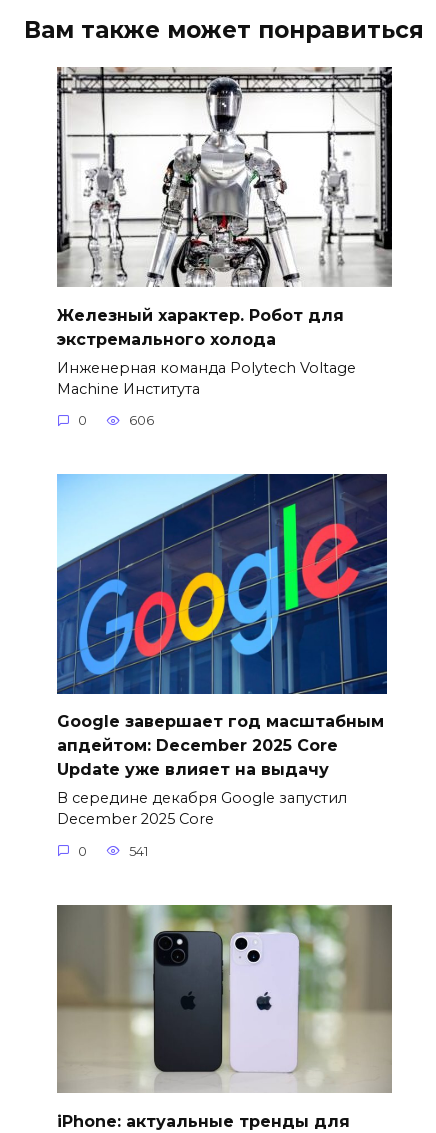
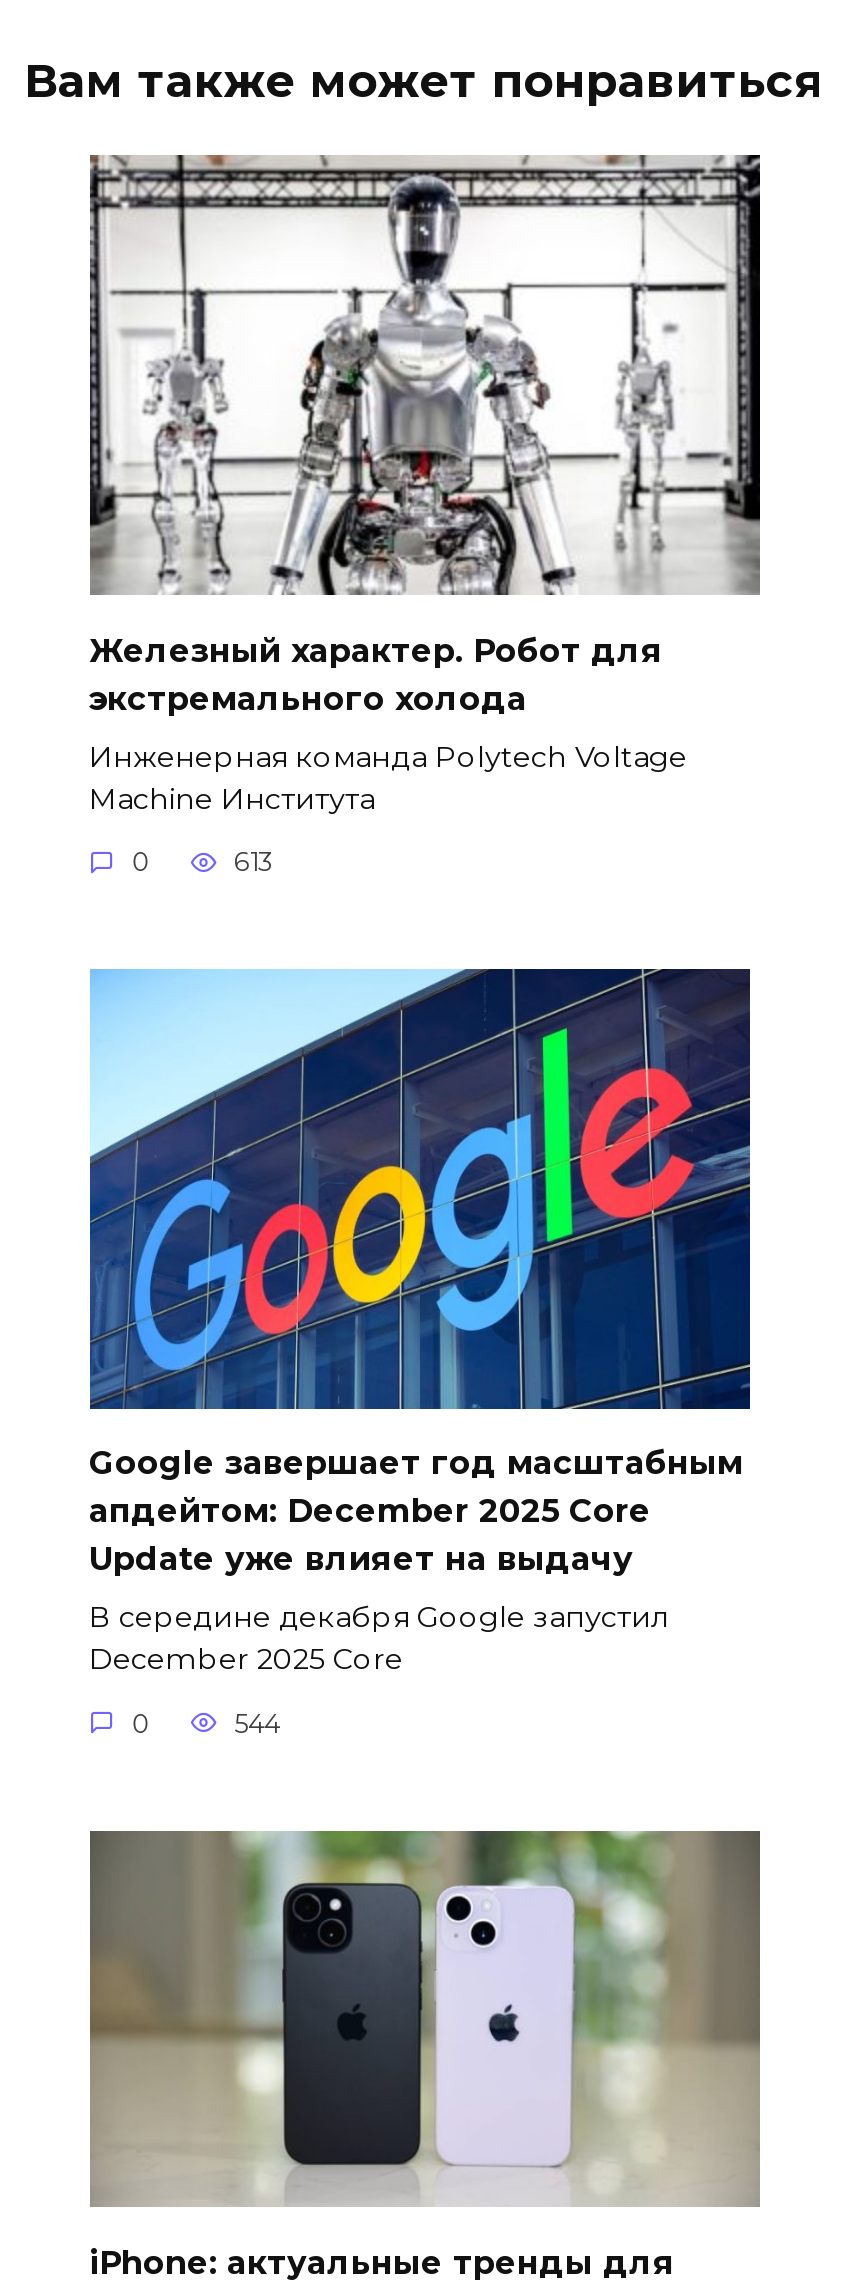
[129,413,154,428] 606 -> [234,847,274,877] 613
[129,844,148,859] 541 -> [234,1709,280,1739] 544

